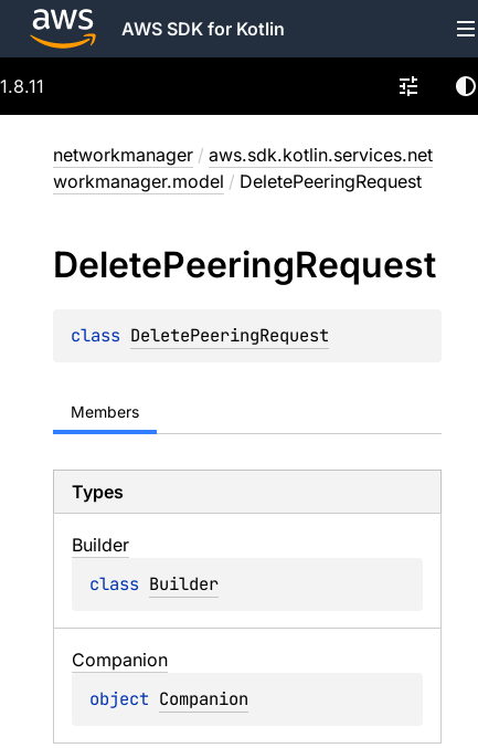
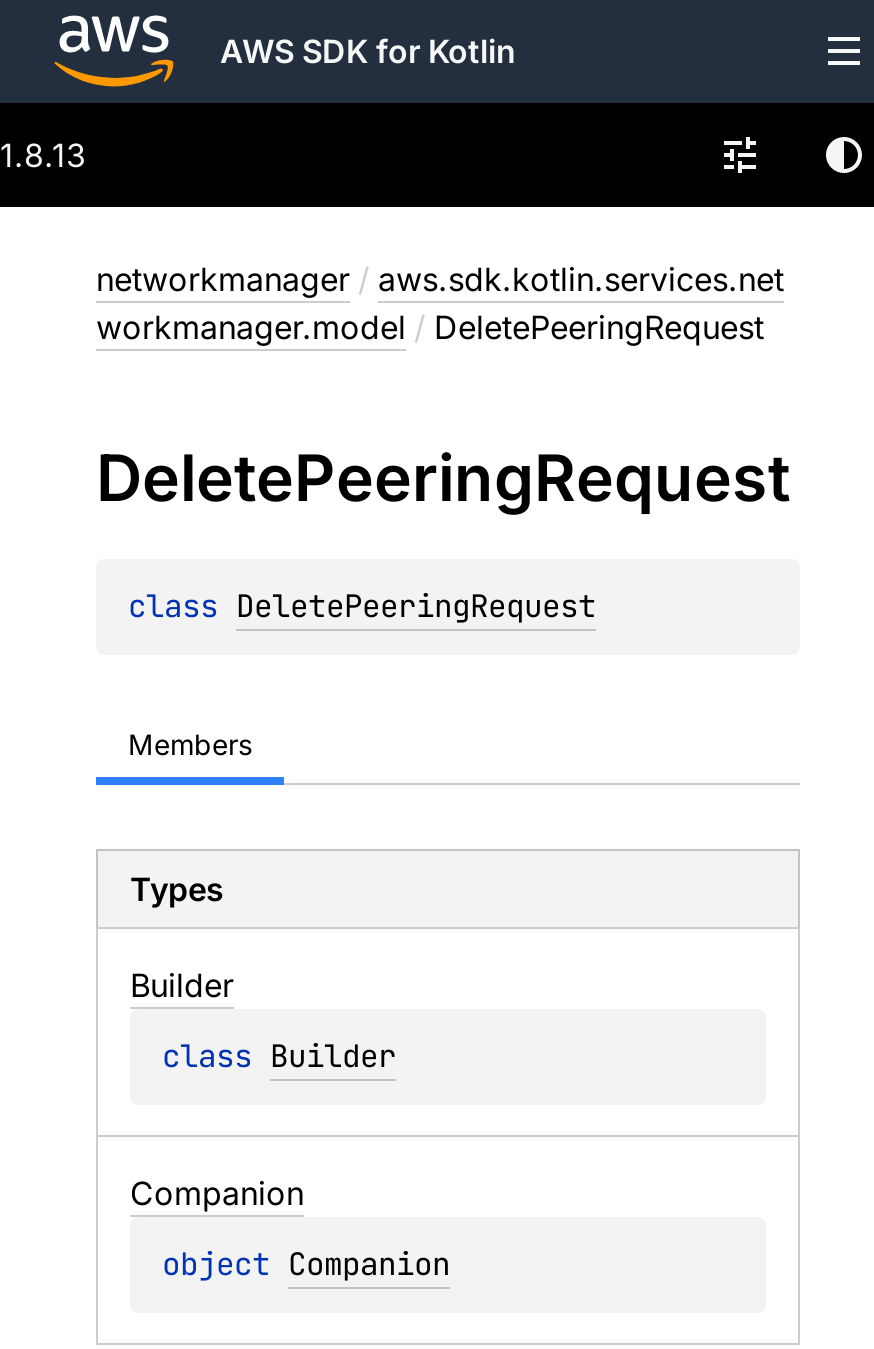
[0,75,44,97] 1.8.11 -> [0,135,86,175] 1.8.13

